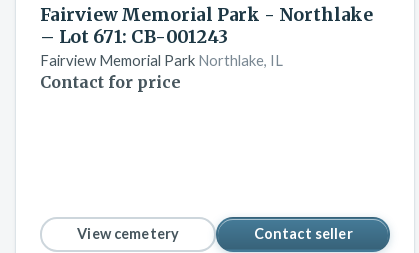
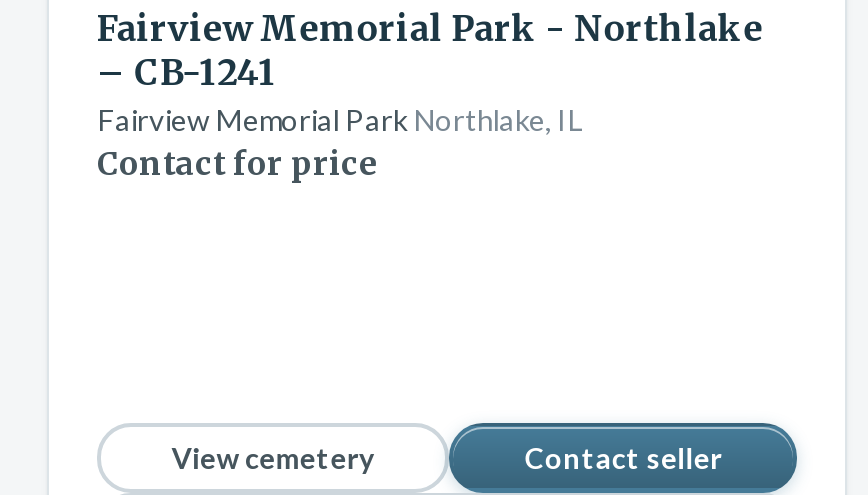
[40,26,227,48] – Lot 671: CB-001243 -> [97,52,276,96] – CB-1241

